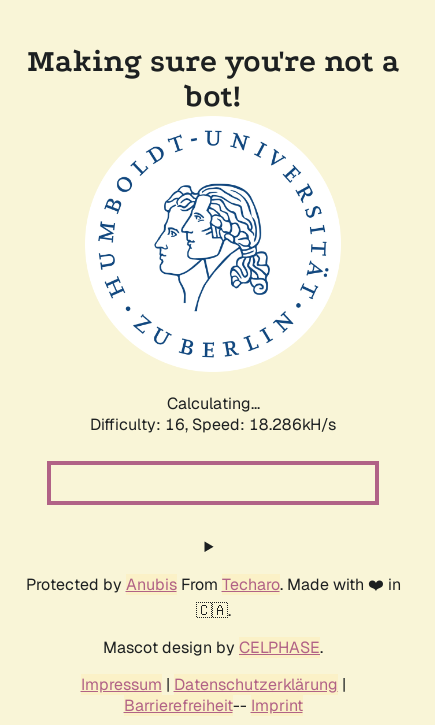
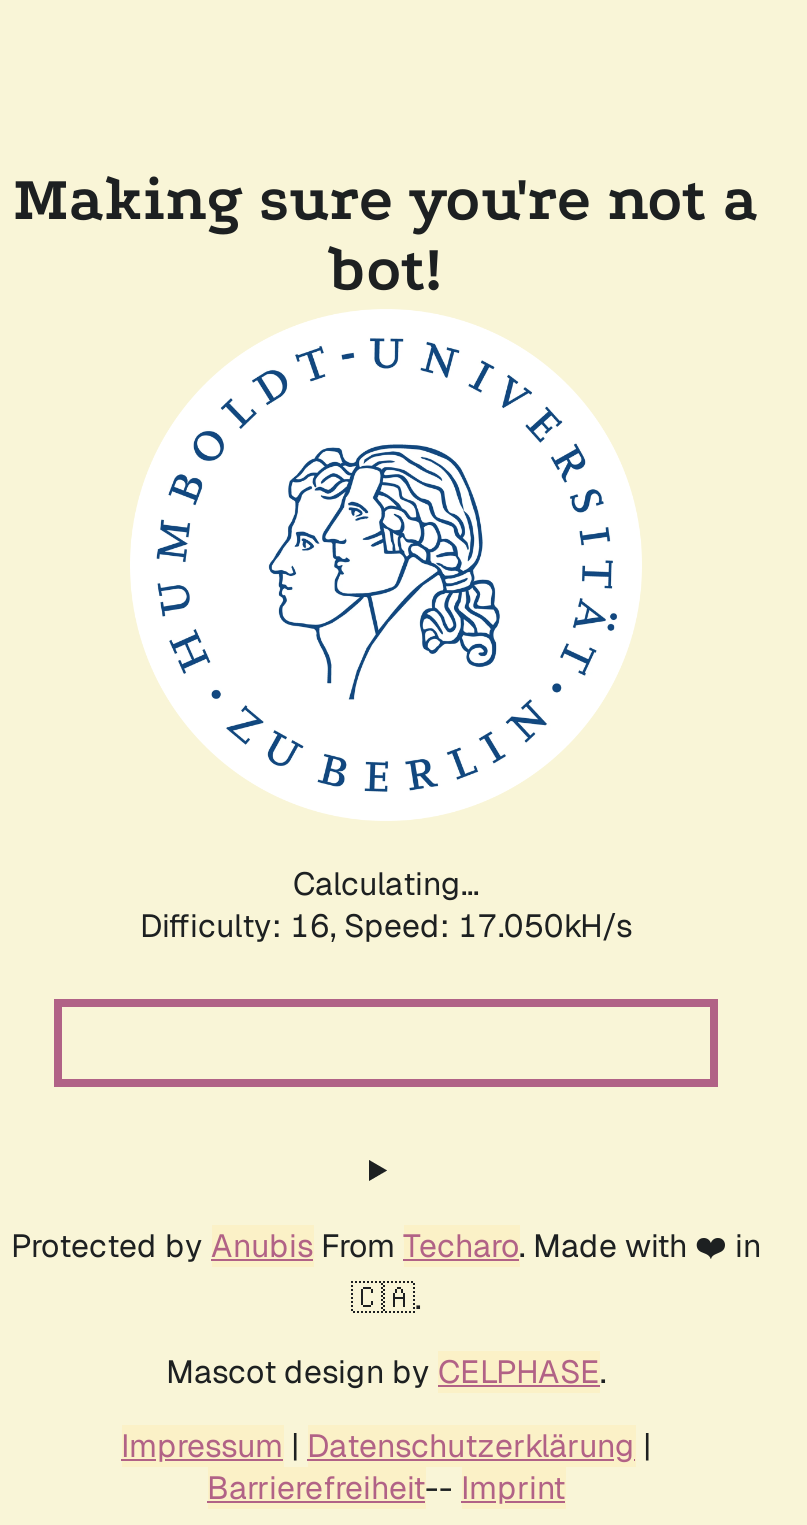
[90,414,336,435] Difficulty: 16, Speed: 18.286kH/s -> [140,905,632,947] Difficulty: 16, Speed: 17.050kH/s

